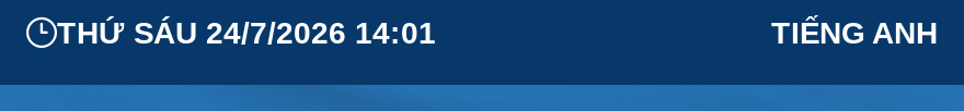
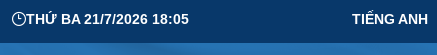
[57,15,436,50] THỨ SÁU 24/7/2026 14:01 -> [26,11,189,27] THỨ BA 21/7/2026 18:05

